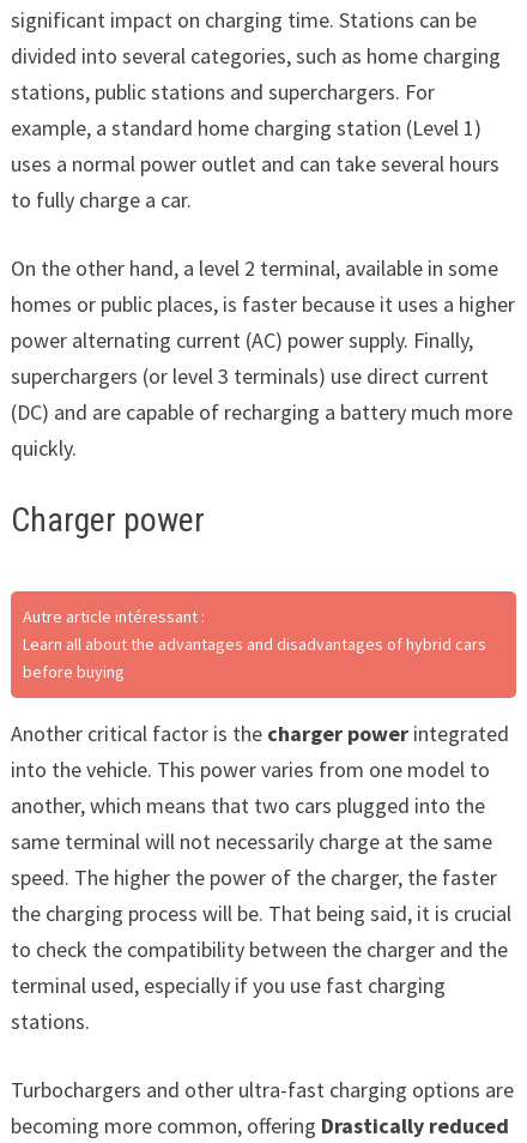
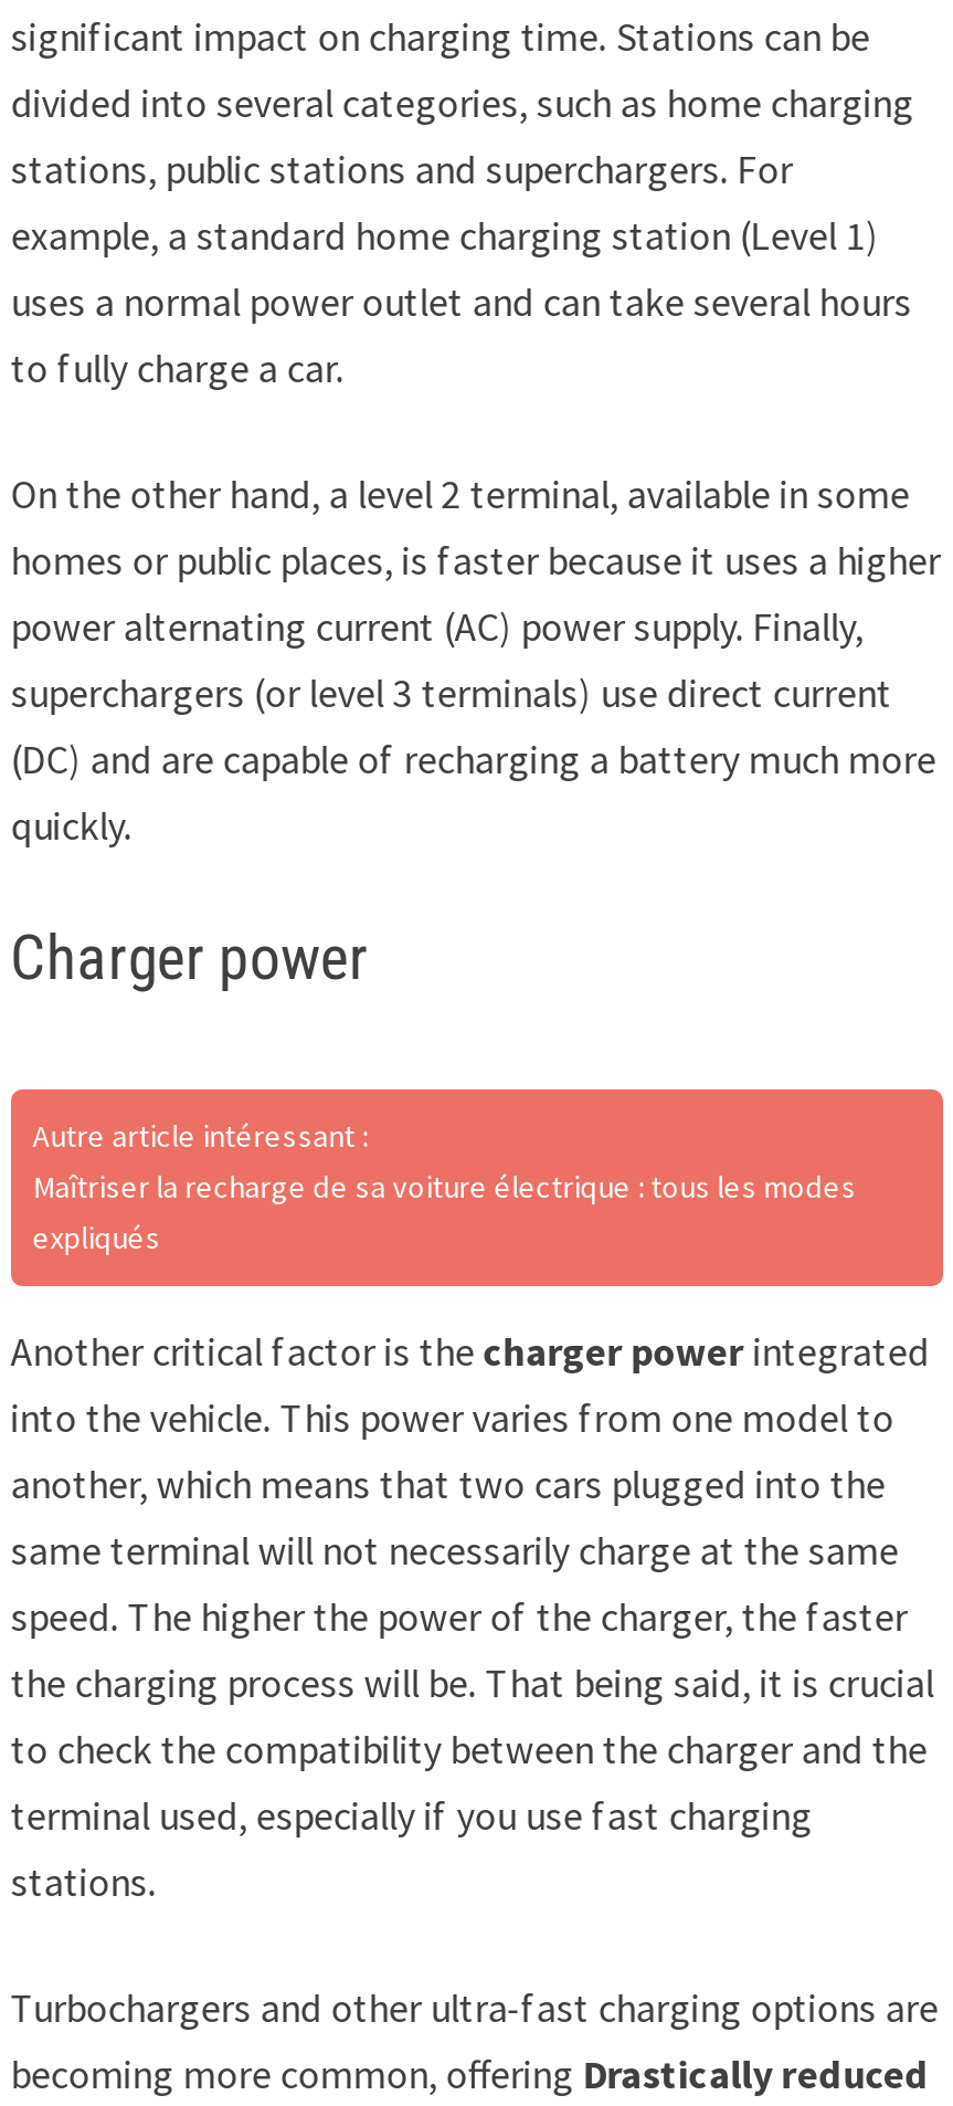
[23,633,486,682] Learn all about the advantages and disadvantages of hybrid cars | before buying -> [33,1166,856,1257] Maîtriser la recharge de sa voiture électrique : tous les modes | expliqués

